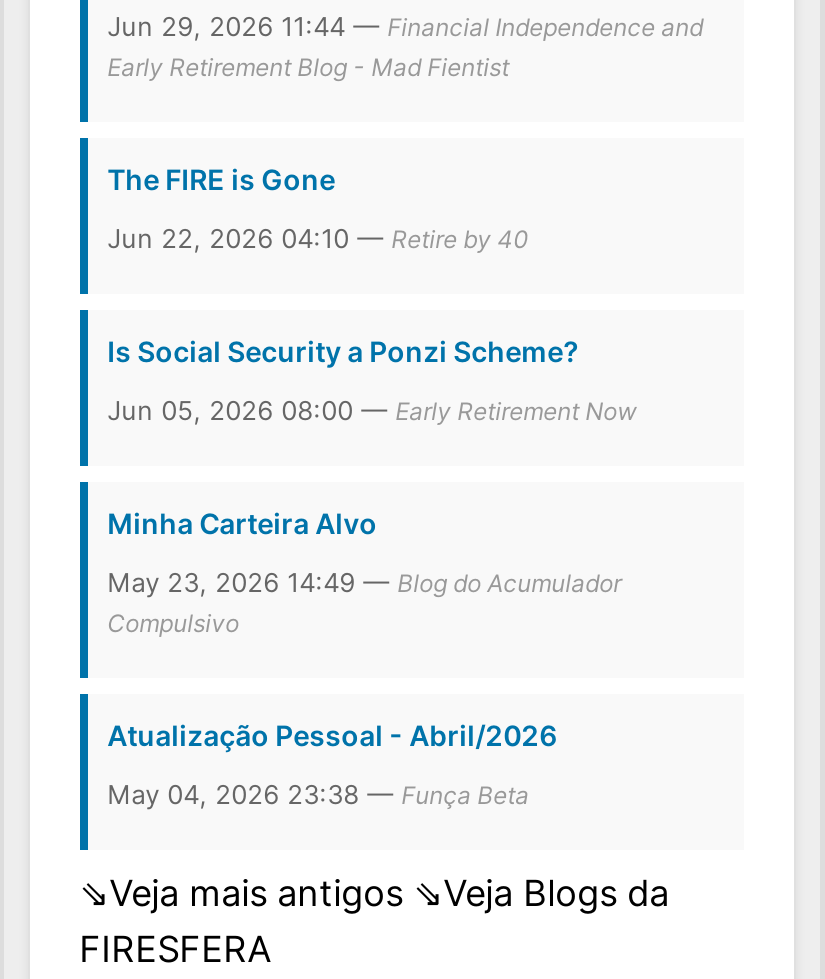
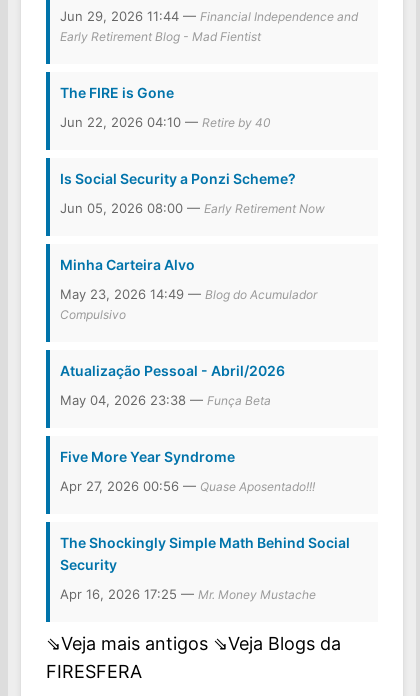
none -> [60,448,350,602] Five More Year Syndrome | Apr 27, 2026 00:56 — Quase Aposentado!!! | The Shockingly Simple Math Behind Social | Security | Apr 16, 2026 17:25 — Mr. Money Mustache

